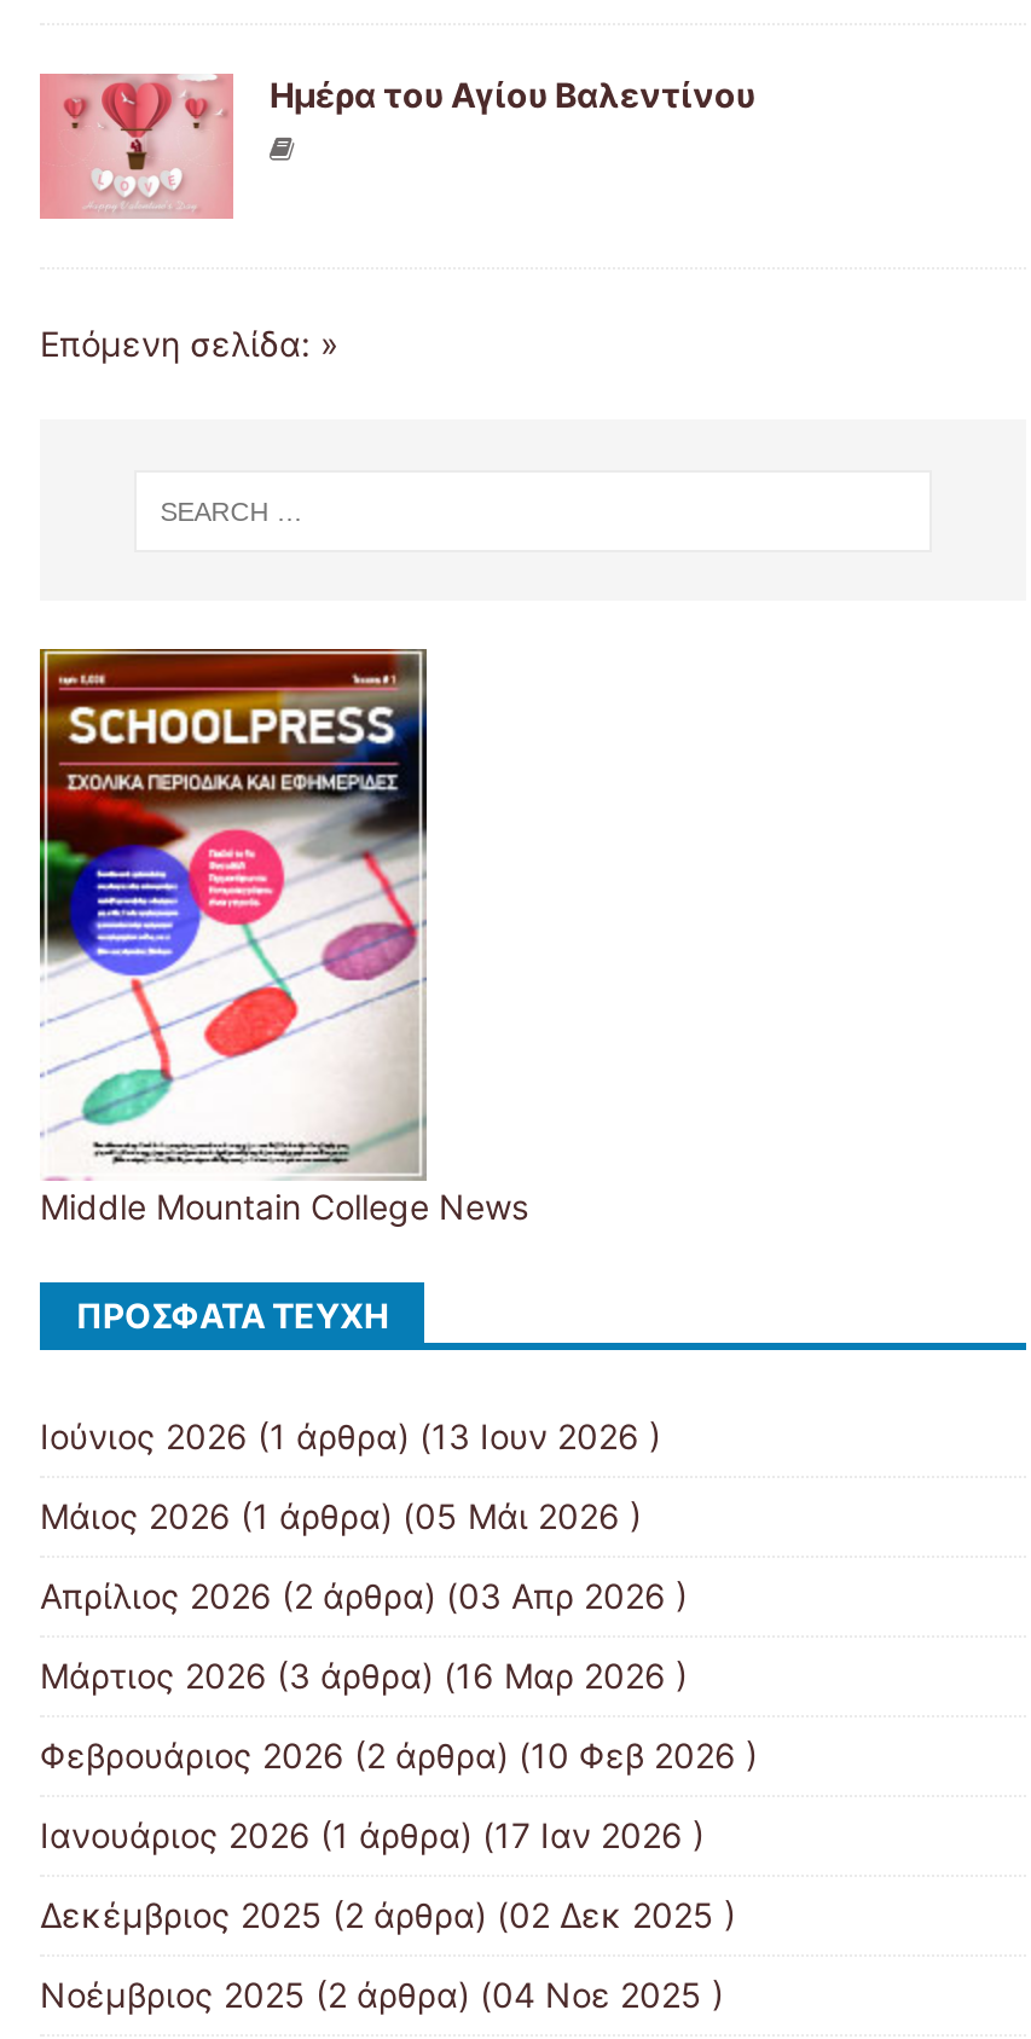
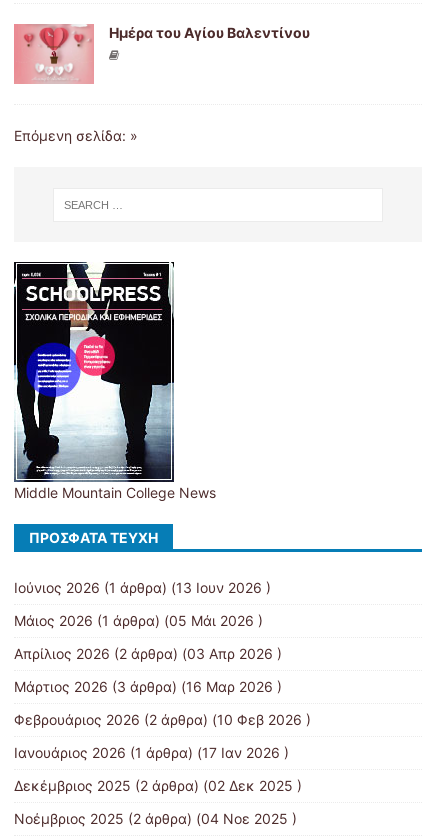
[37,647,429,1181] [image] -> [13,261,175,482] [image]

